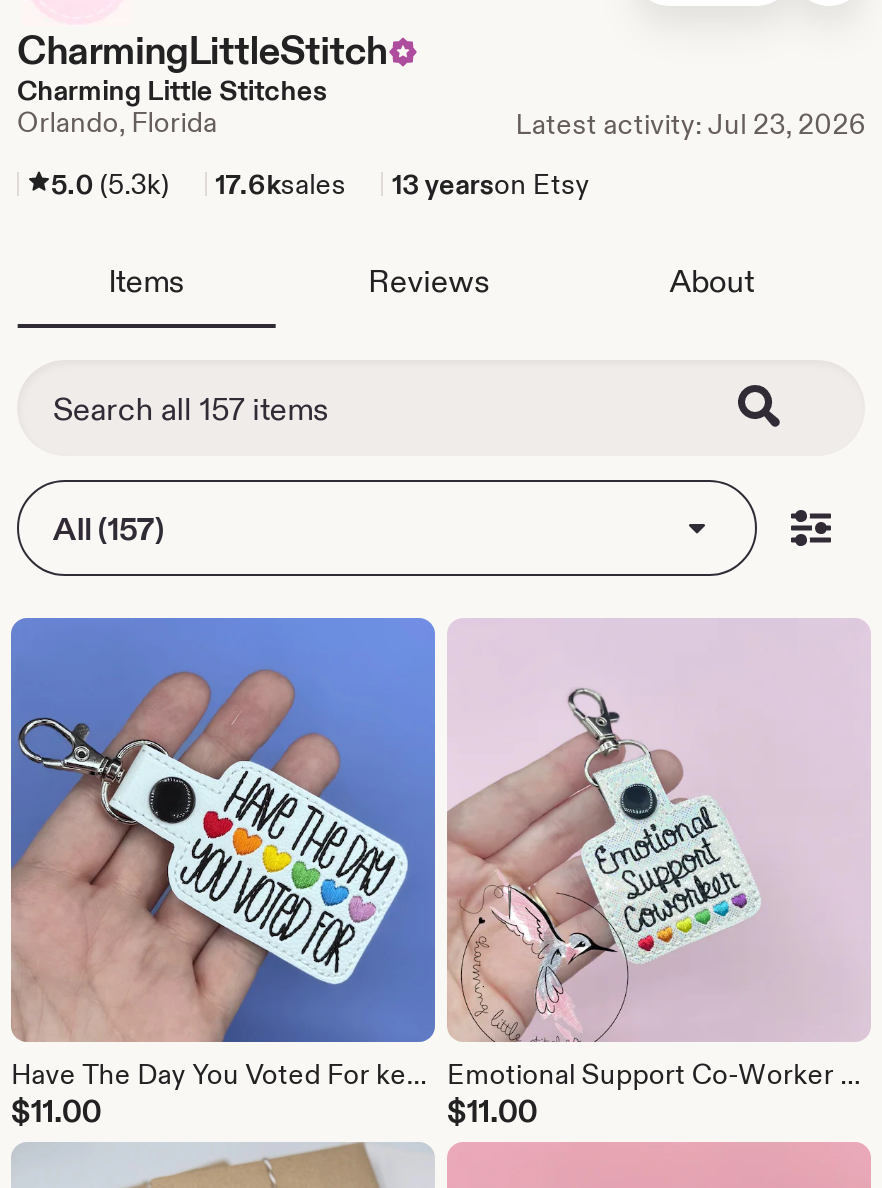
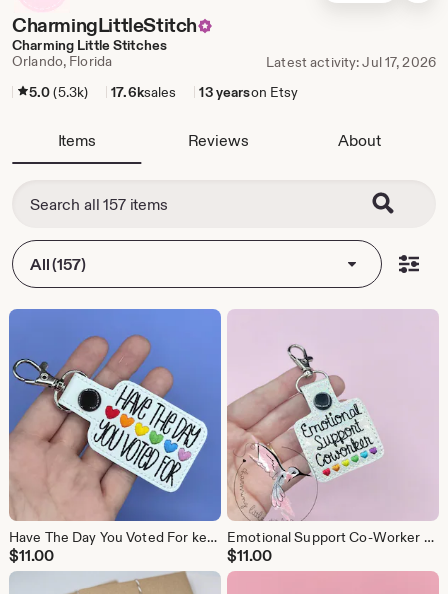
[515,106,865,142] Latest activity: Jul 23, 2026 -> [266,53,436,71] Latest activity: Jul 17, 2026

